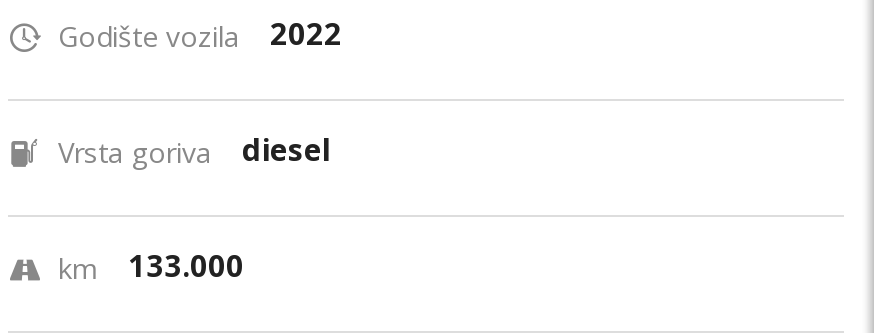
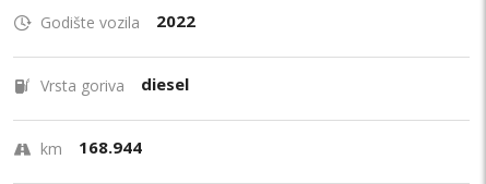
[58,245,244,287] km 133.000 -> [40,136,142,159] km 168.944

